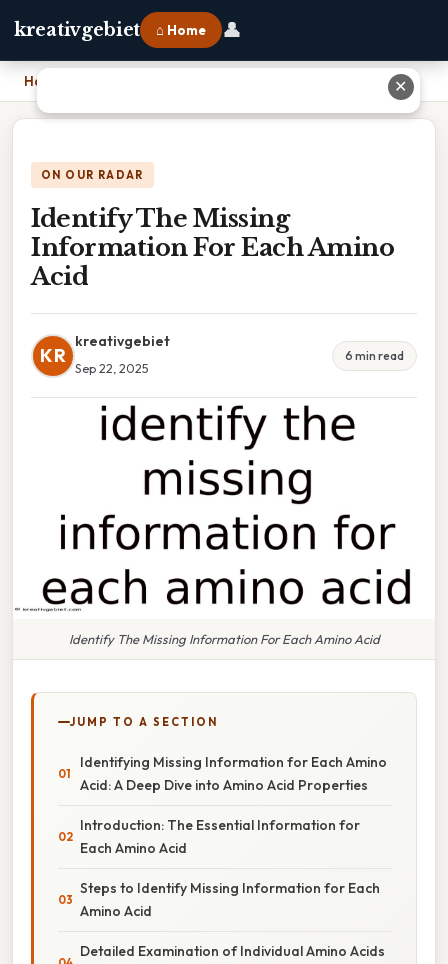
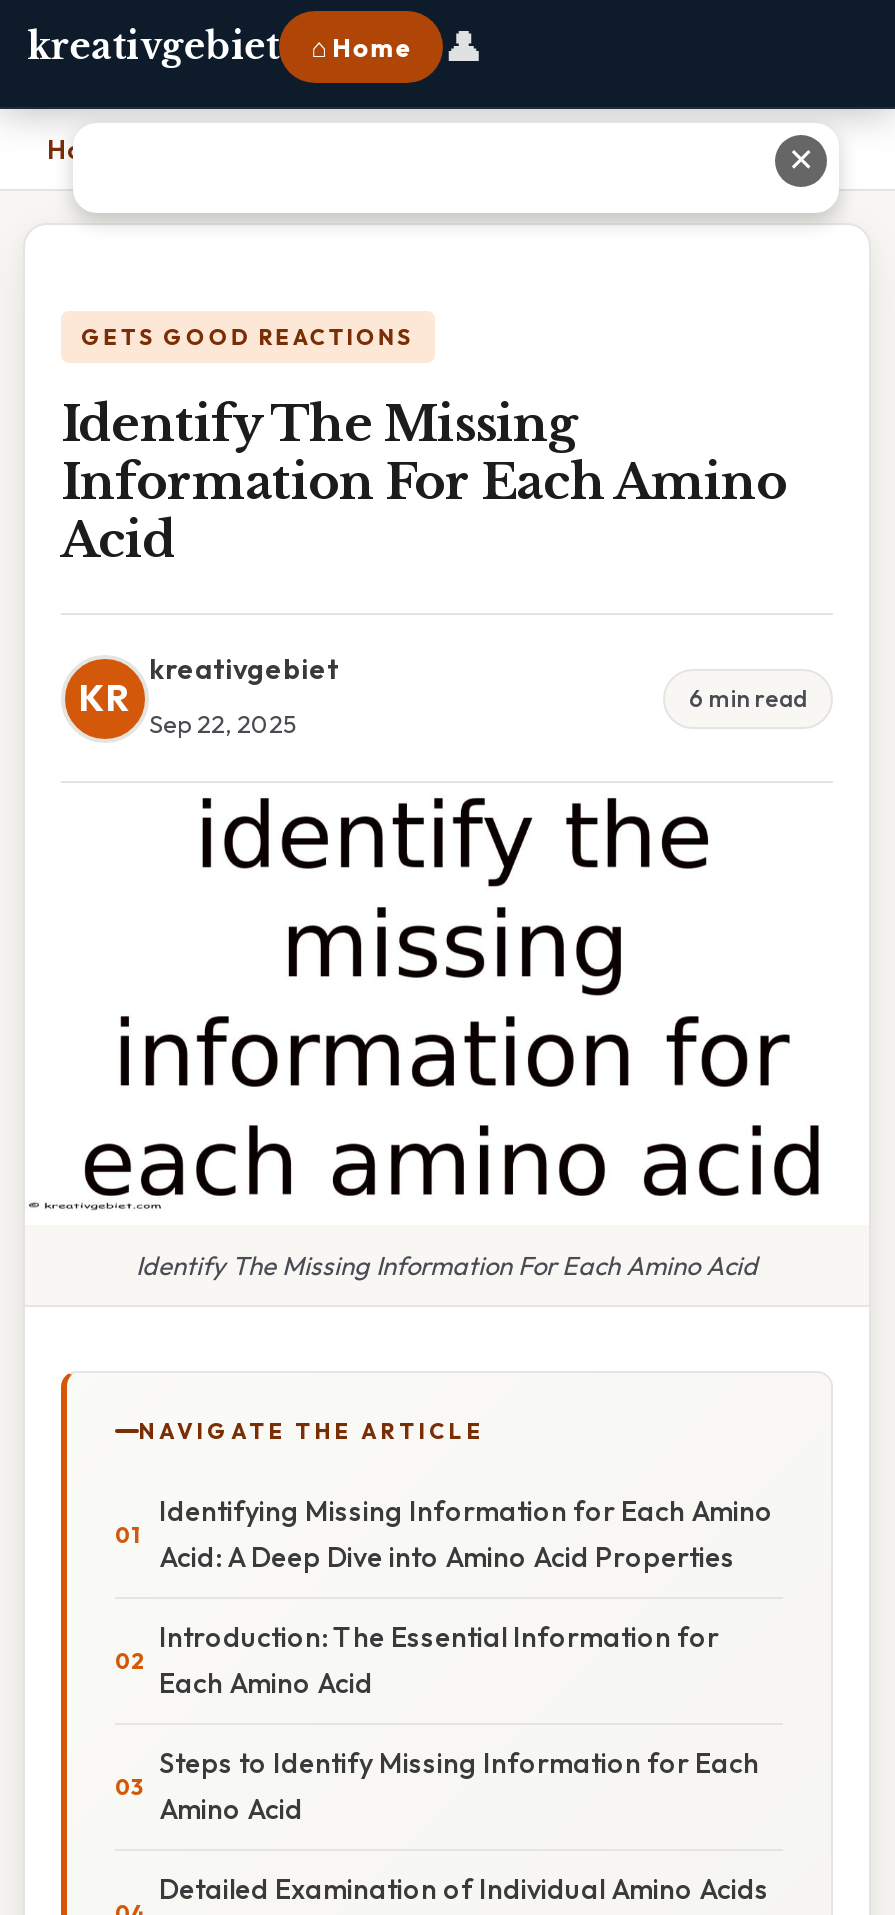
[41,168,144,182] ON OUR RADAR -> [81,323,414,351] GETS GOOD REACTIONS
[70,715,218,729] JUMP TO A SECTION -> [139,1417,485,1445] NAVIGATE THE ARTICLE

